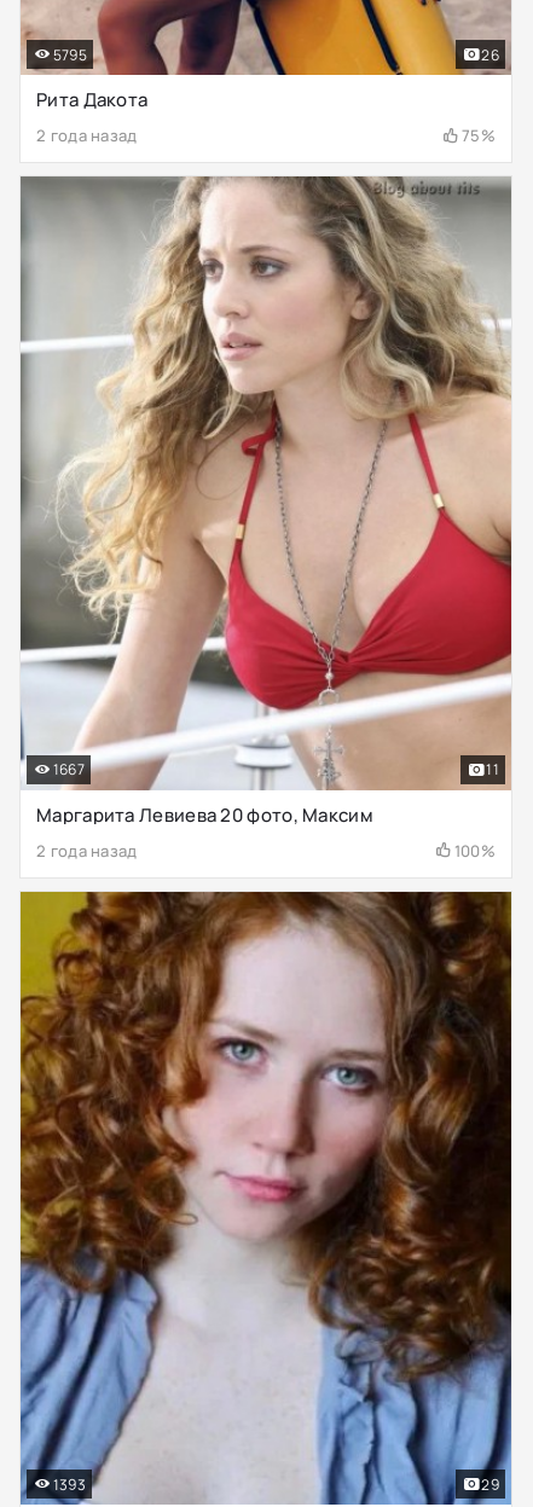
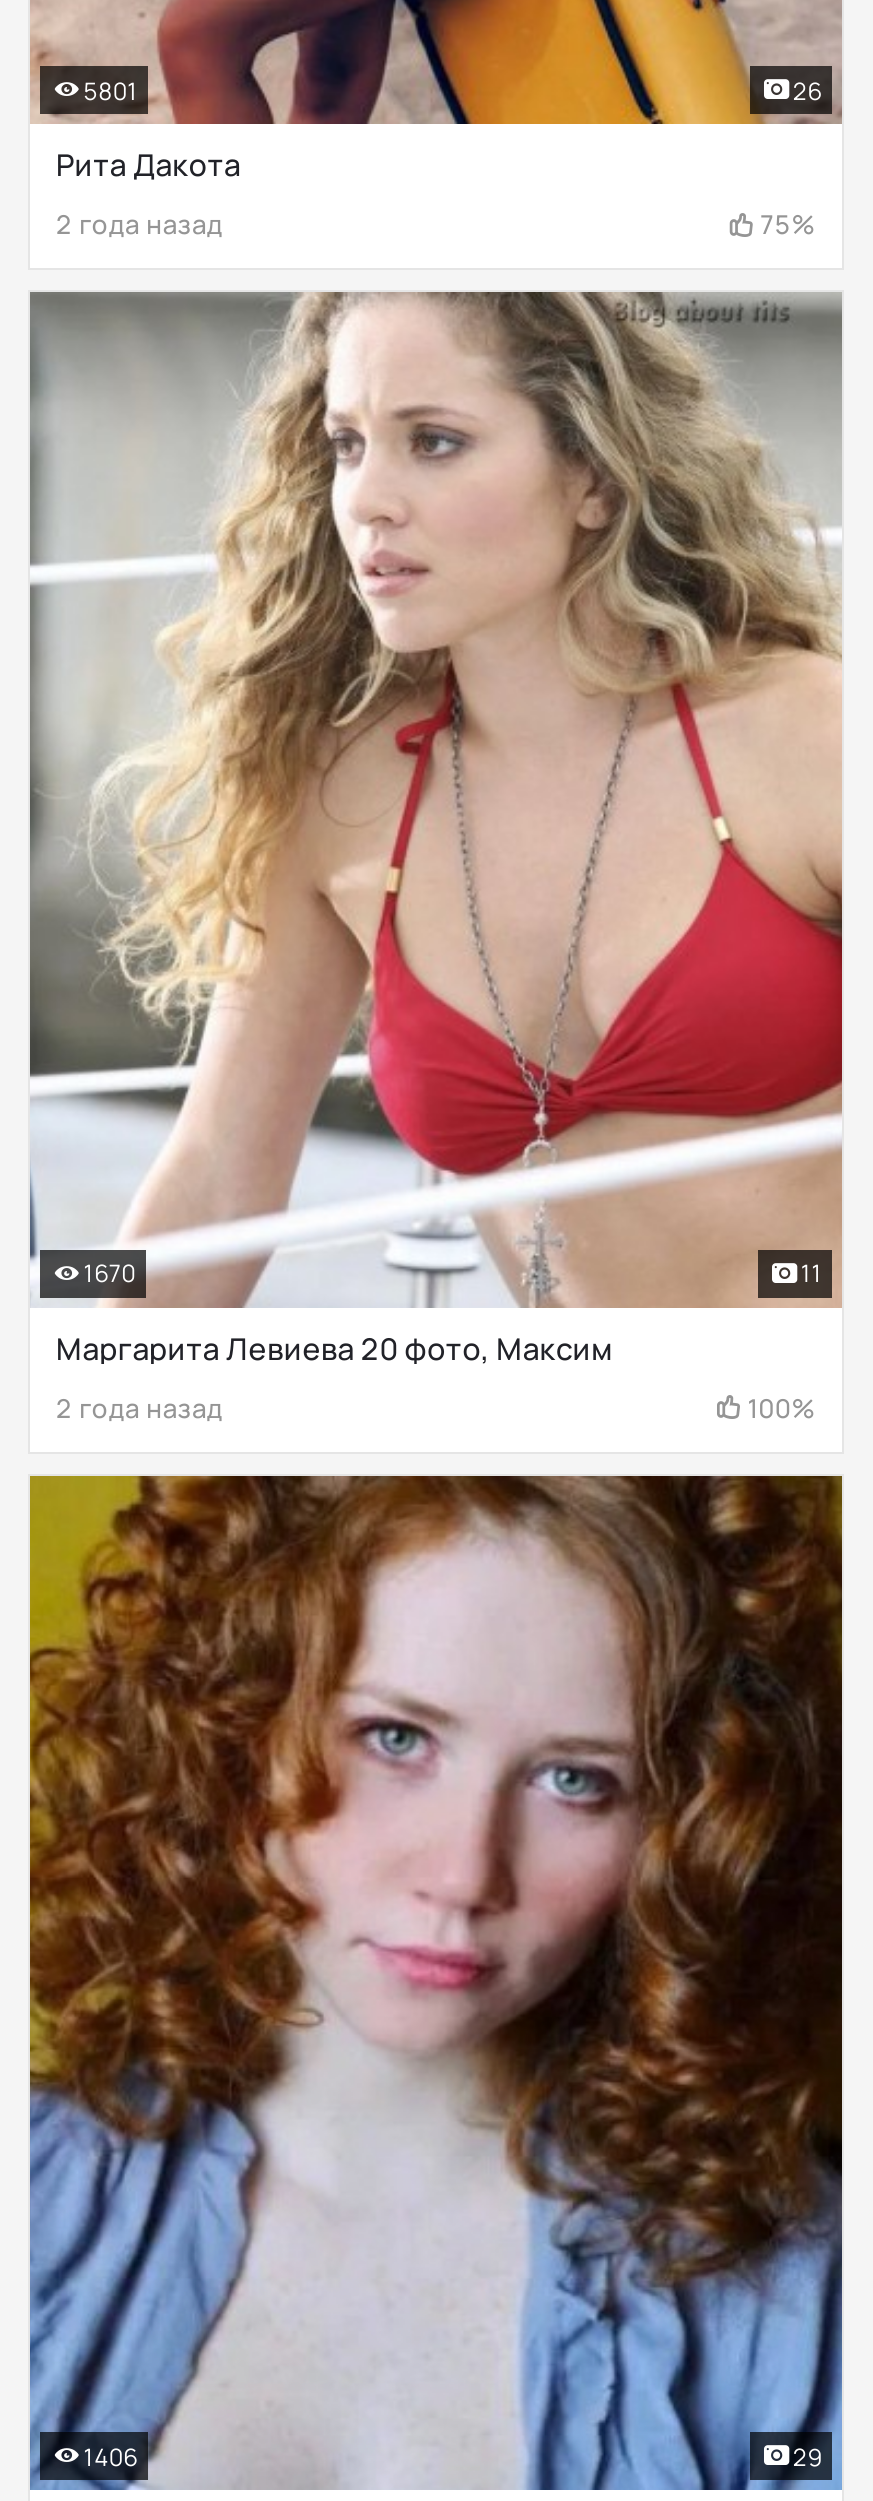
[53,44,87,65] 5795 -> [84,73,138,107] 5801
[53,759,85,779] 1667 -> [84,1256,136,1290] 1670
[53,1474,86,1494] 1393 -> [84,2439,138,2473] 1406

